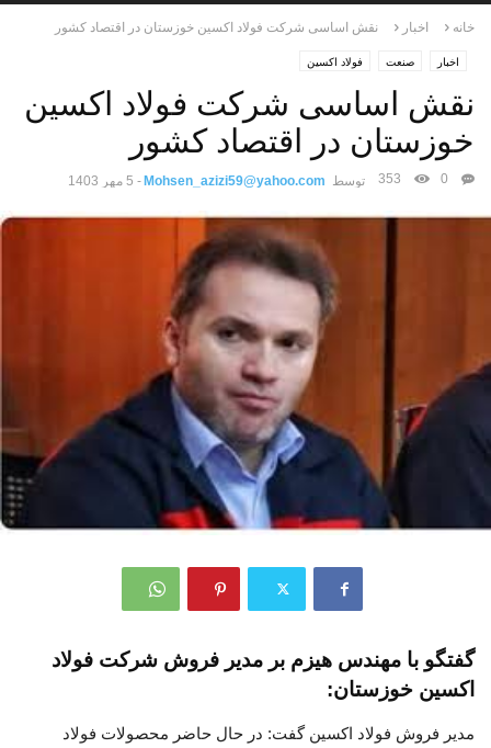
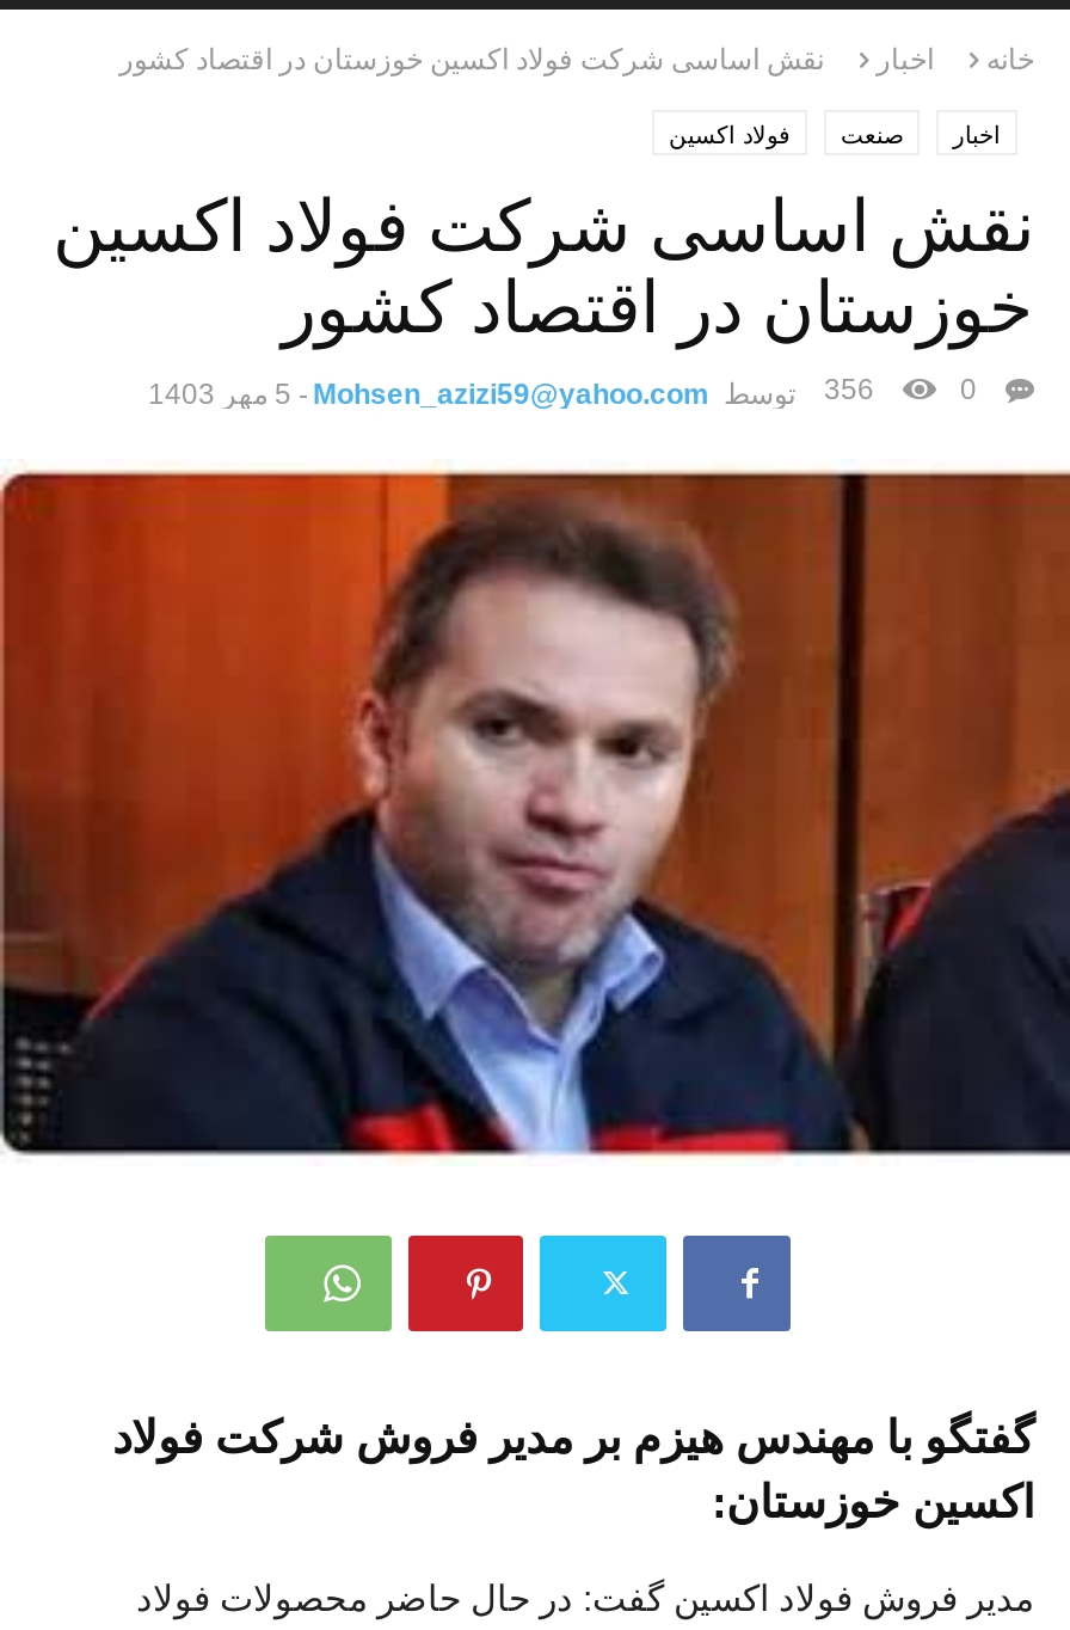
[378,171,401,186] 353 -> [824,373,874,406] 356

